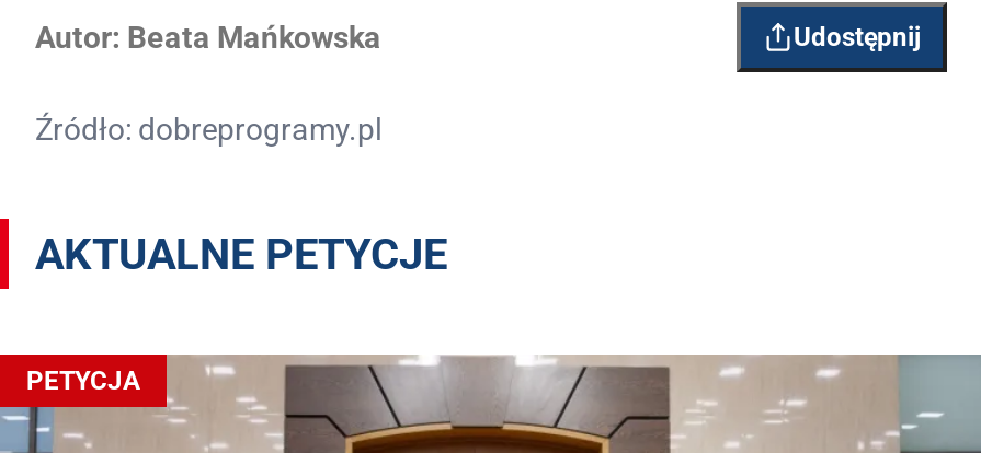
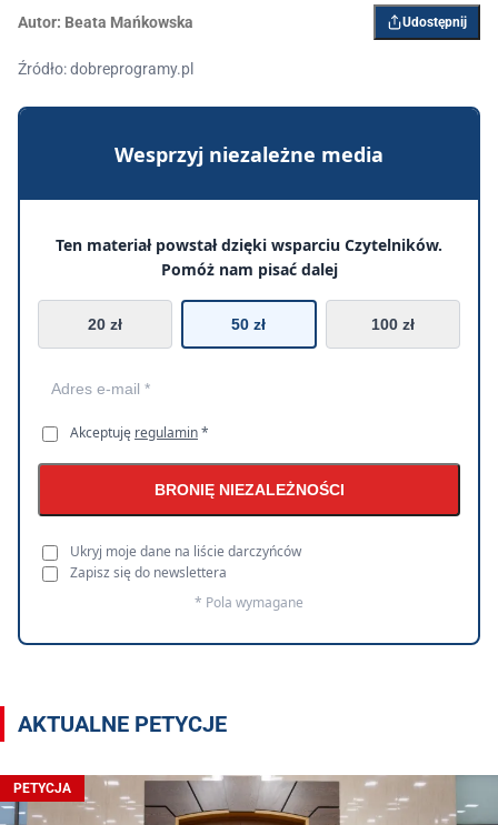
none -> [17,105,481,646] [image] | Wesprzyj niezależne media | Ten materiał powstał dzięki wsparciu Czytelników. | Pomóż nam pisać dalej | 20 zł | 50 zł | 100 zł
none -> [70,423,344,612] Akceptuję regulamin * | BRONIĘ NIEZALEŻNOŚCI | Ukryj moje dane na liście darczyńców | Zapisz się do newslettera | * Pola wymagane

